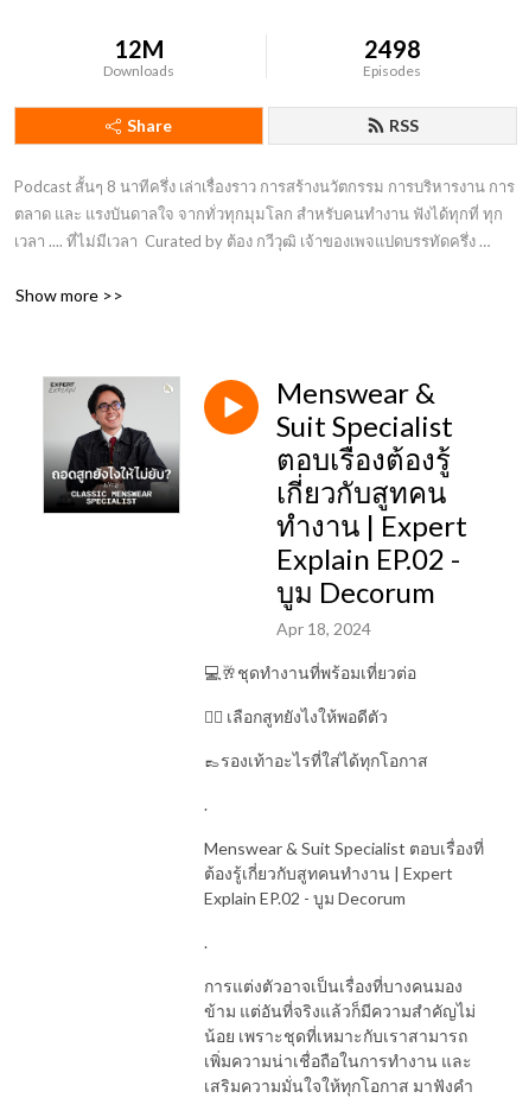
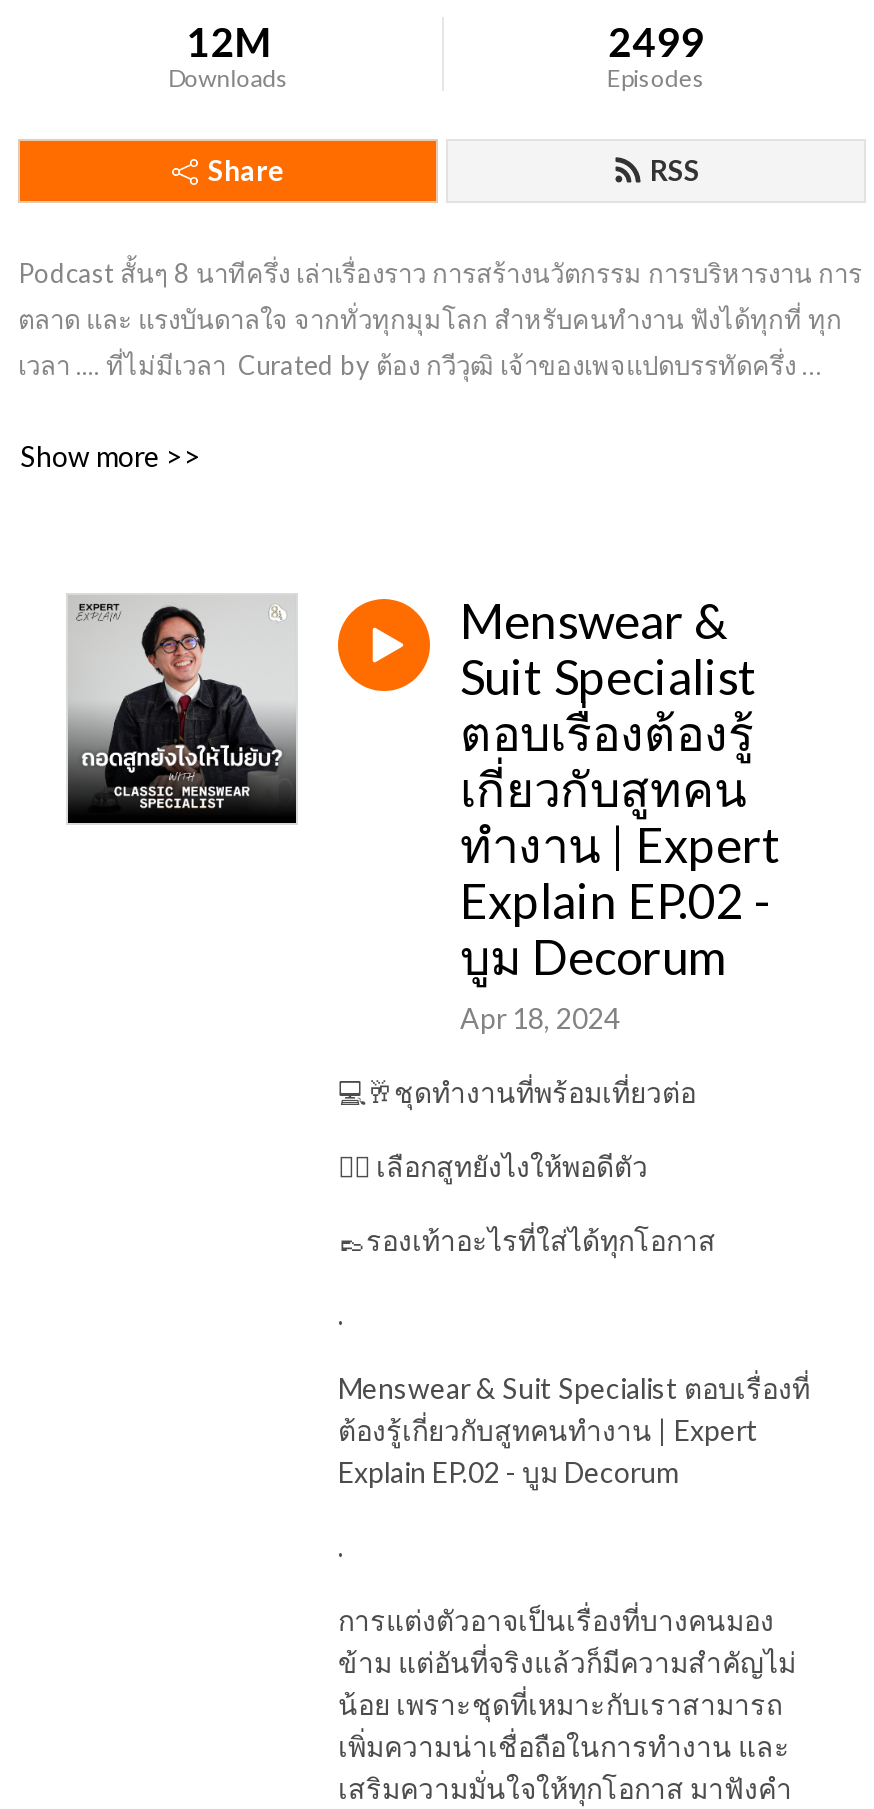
[364,34,421,63] 2498 -> [608,17,704,65] 2499

